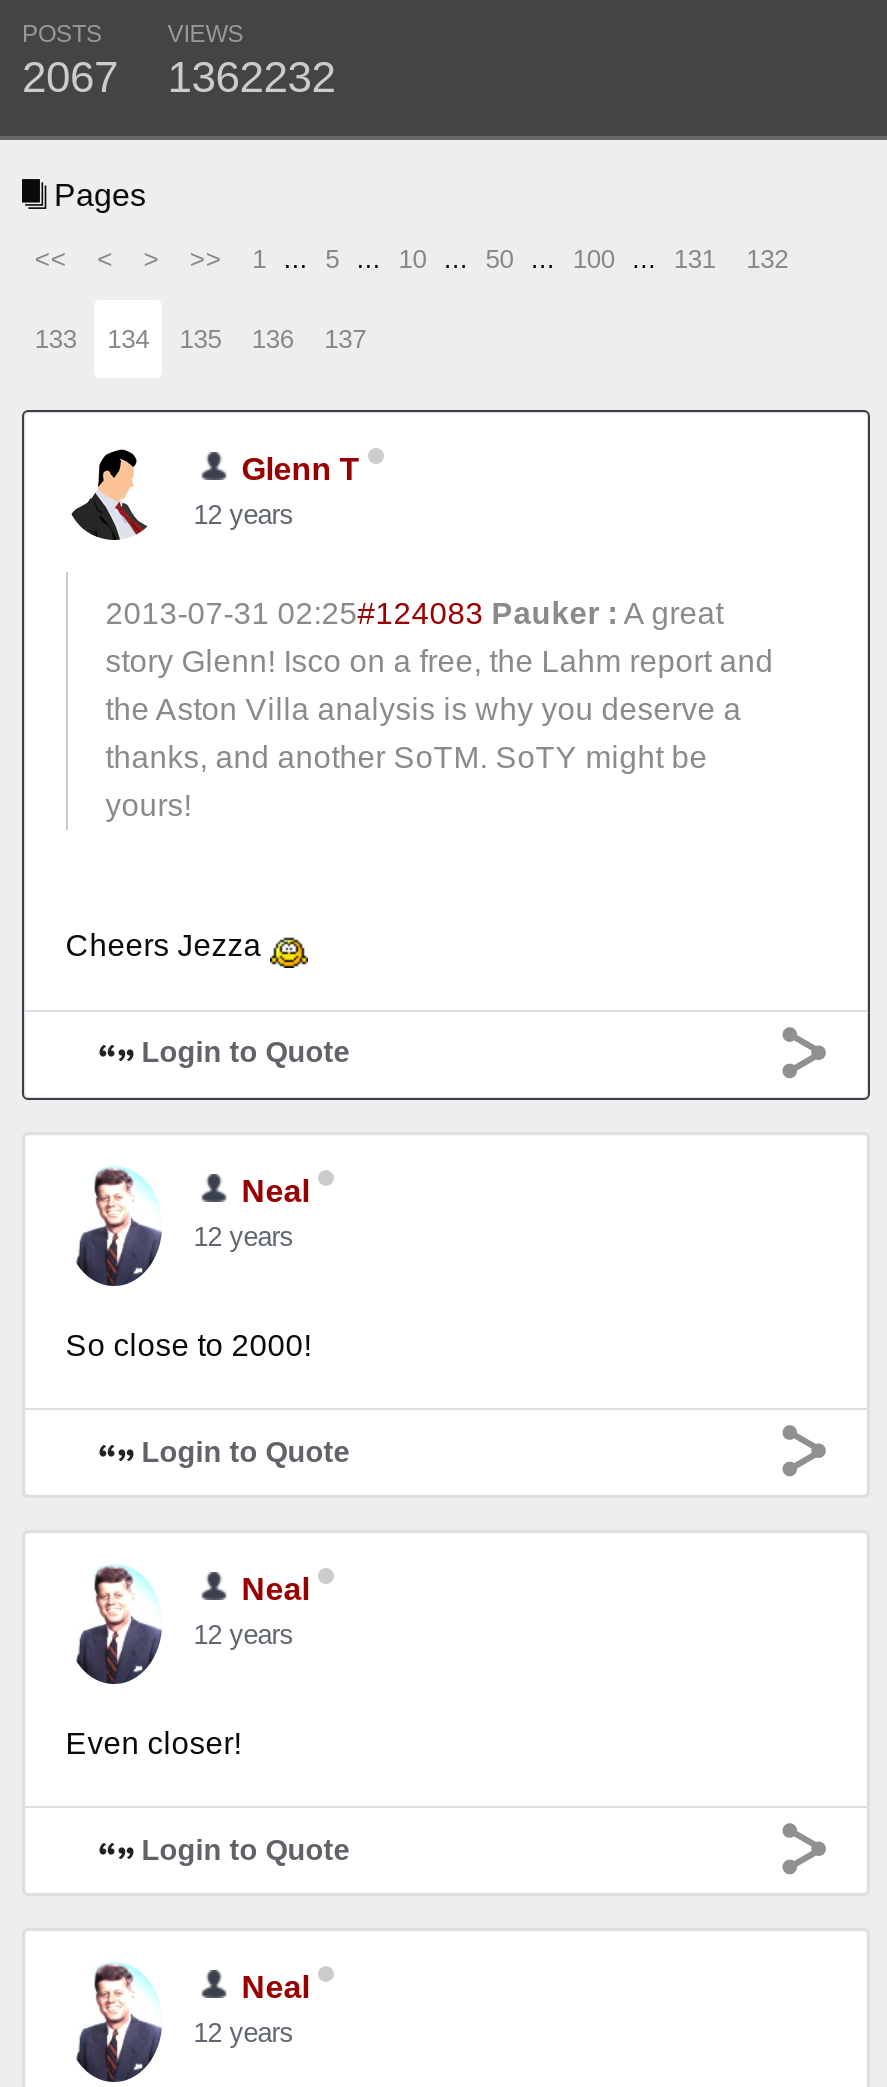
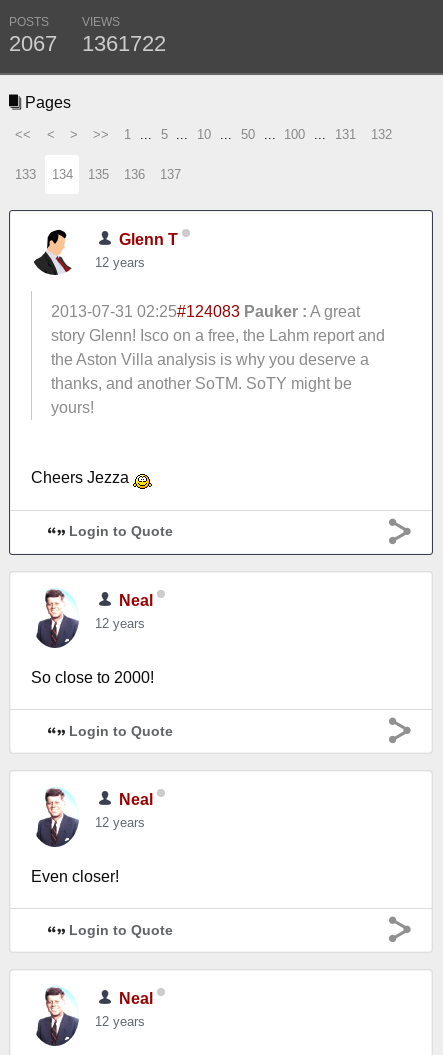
[22,52,336,102] 2067 1362232 -> [9,31,166,56] 2067 1361722

